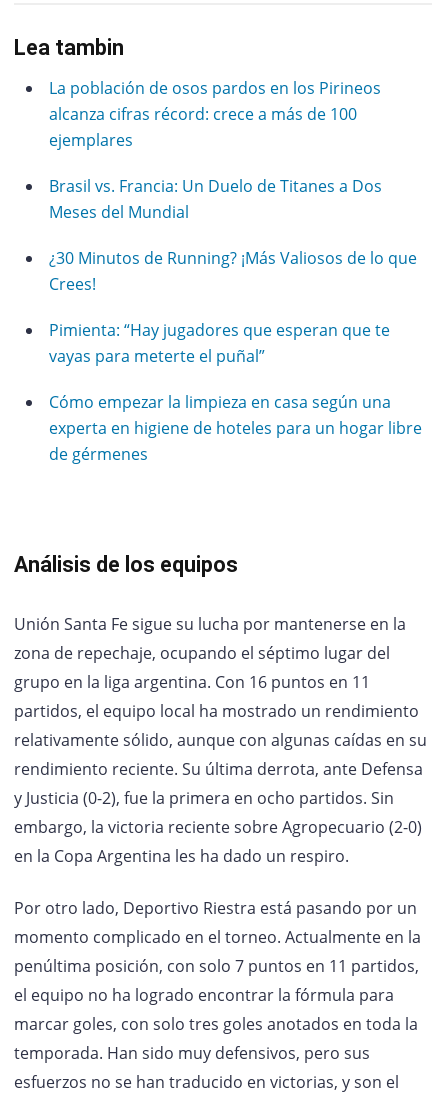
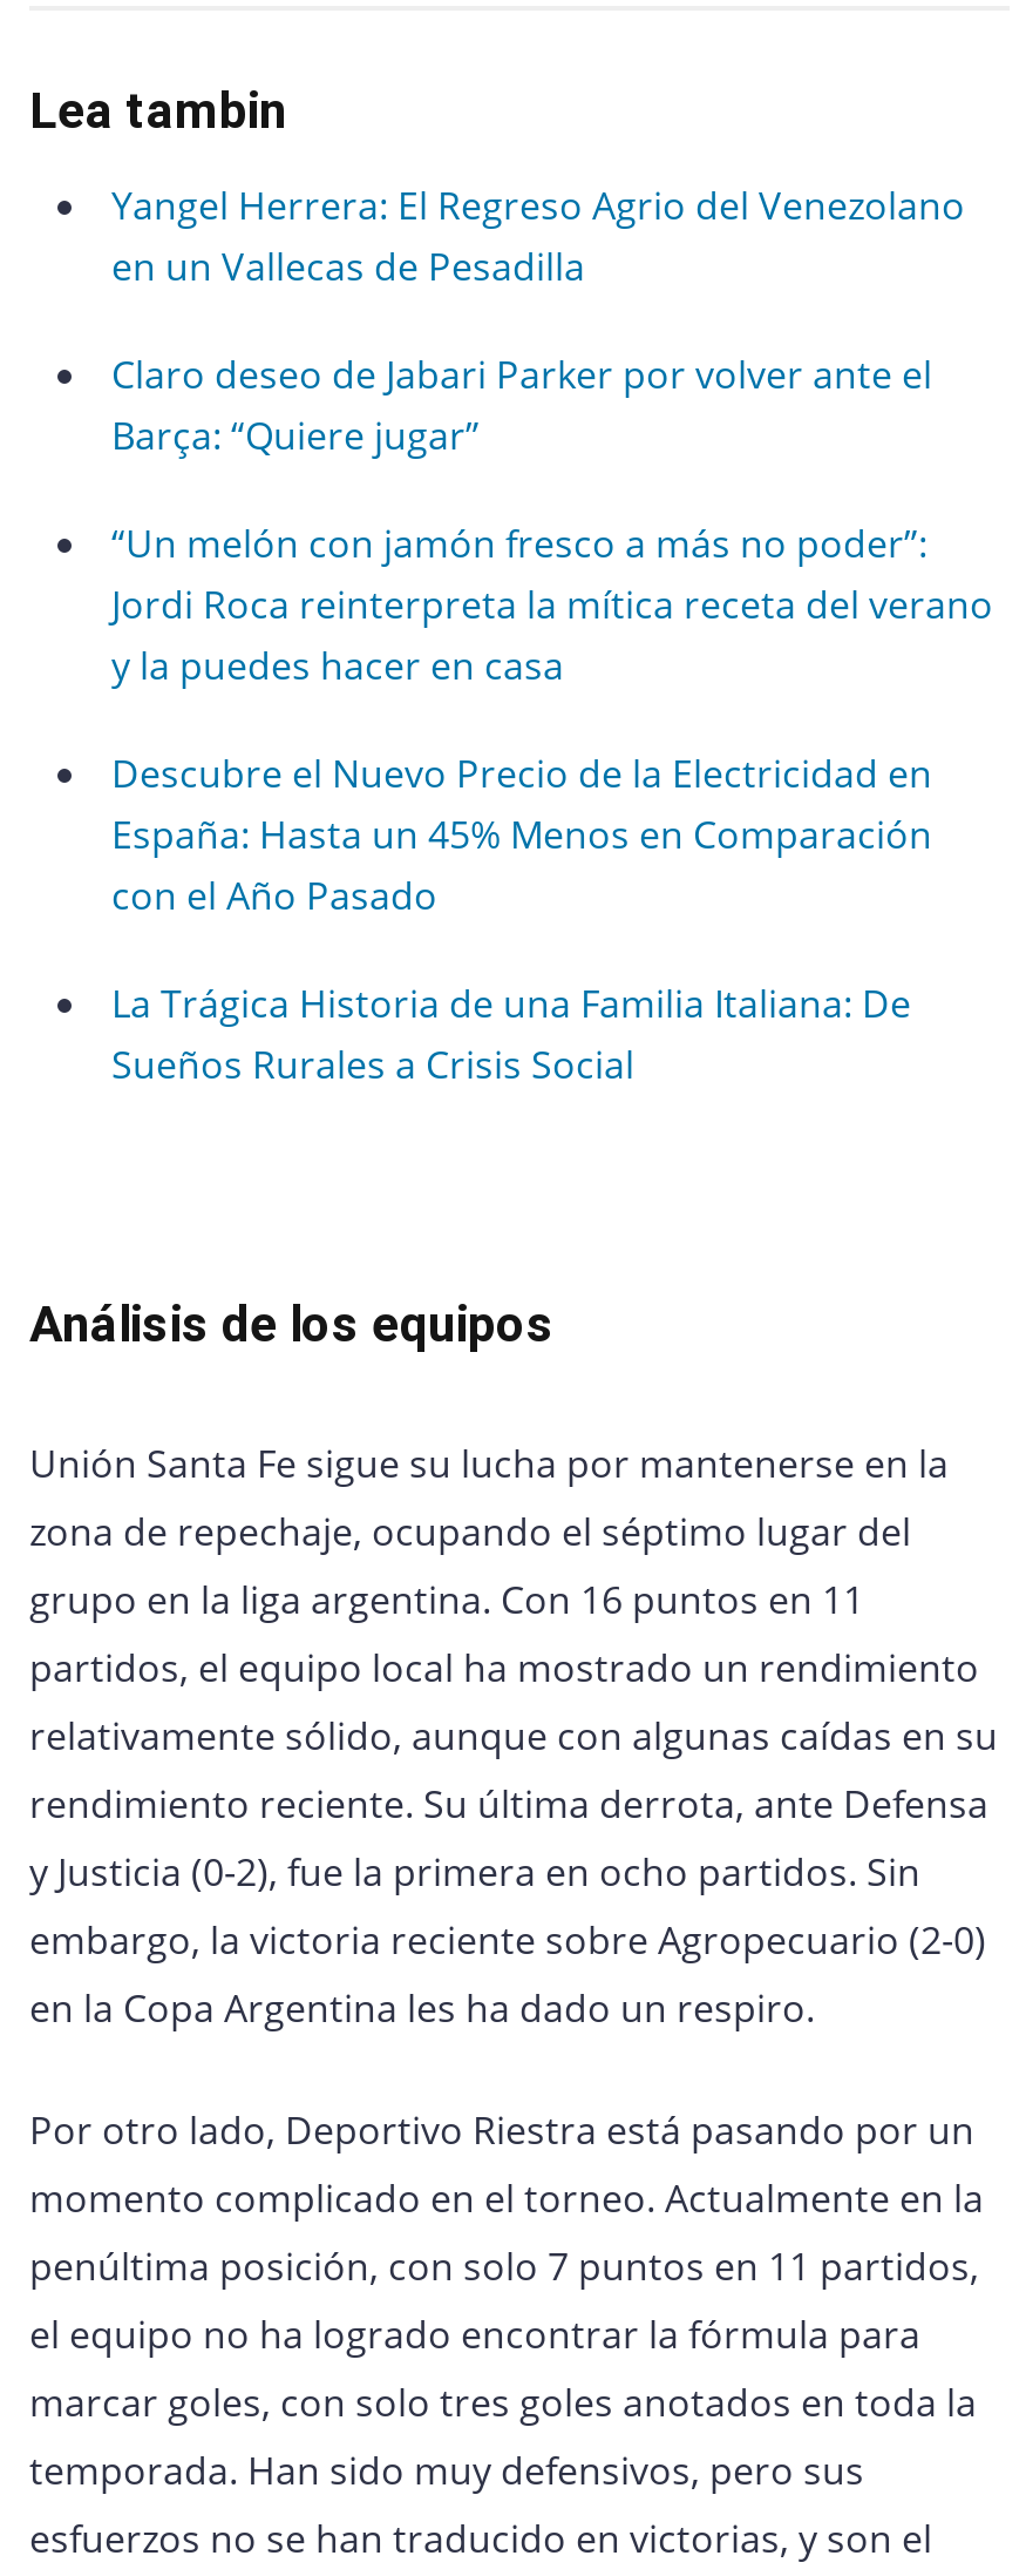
[49,77,381,151] La población de osos pardos en los Pirineos | alcanza cifras récord: crece a más de 100 | ejemplares -> [111,180,965,292] Yangel Herrera: El Regreso Agrio del Venezolano | en un Vallecas de Pesadilla
[49,175,382,223] Brasil vs. Francia: Un Duelo de Titanes a Dos | Meses del Mundial -> [111,349,932,461] Claro deseo de Jabari Parker por volver ante el | Barça: “Quiere jugar”
[49,247,417,295] ¿30 Minutos de Running? ¡Más Valiosos de lo que | Crees! -> [111,518,993,691] “Un melón con jamón fresco a más no poder”: | Jordi Roca reinterpreta la mítica receta del verano | y la puedes hacer en casa
[49,319,390,367] Pimienta: “Hay jugadores que esperan que te | vayas para meterte el puñal” -> [111,748,932,921] Descubre el Nuevo Precio de la Electricidad en | España: Hasta un 45% Menos en Comparación | con el Año Pasado
[49,391,422,465] Cómo empezar la limpieza en casa según una | experta en higiene de hoteles para un hogar libre | de gérmenes -> [111,978,911,1090] La Trágica Historia de una Familia Italiana: De | Sueños Rurales a Crisis Social

